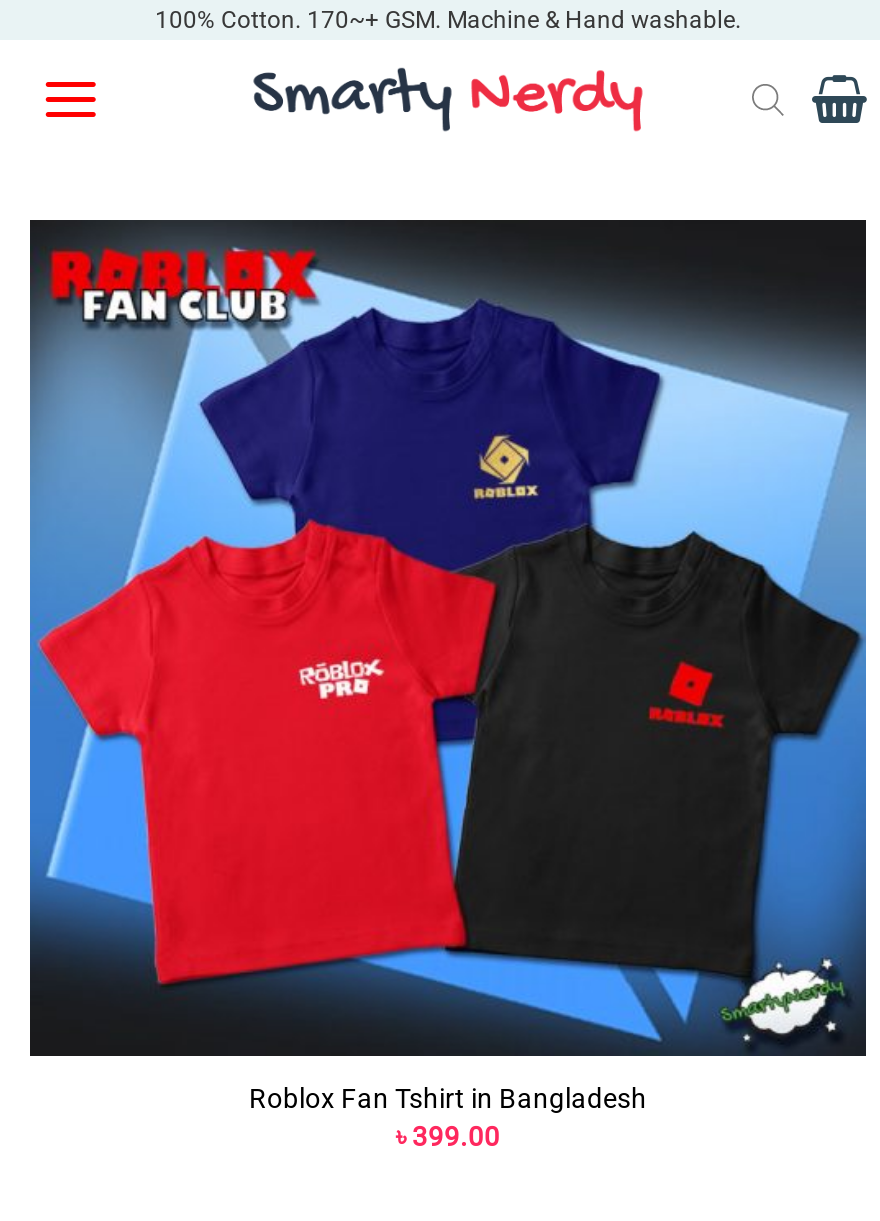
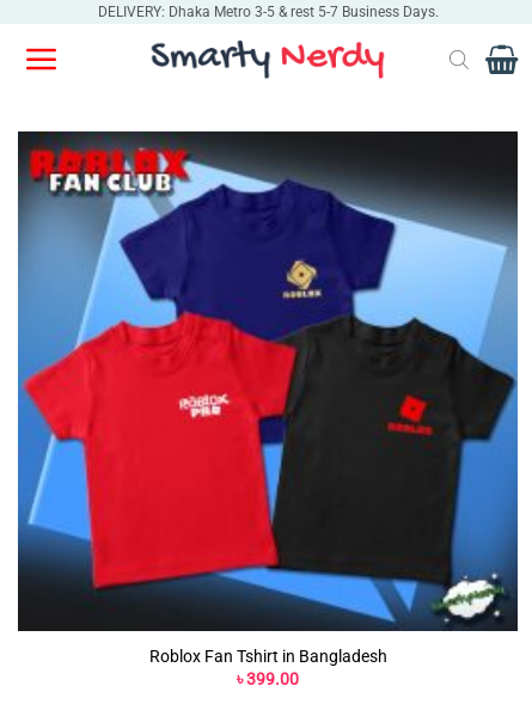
[155,5,741,33] 100% Cotton. 170~+ GSM. Machine & Hand washable. -> [97,3,438,20] DELIVERY: Dhaka Metro 3-5 & rest 5-7 Business Days.

